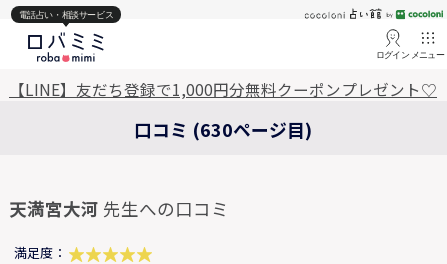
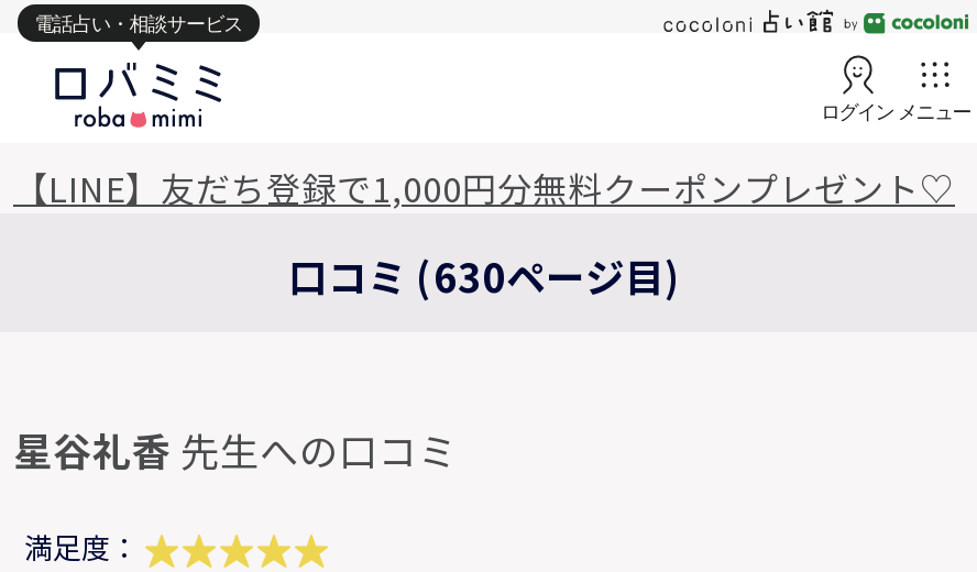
[9,196,229,221] 天満宮大河先生への口コミ -> [13,422,458,477] 星谷礼香先生への口コミ

